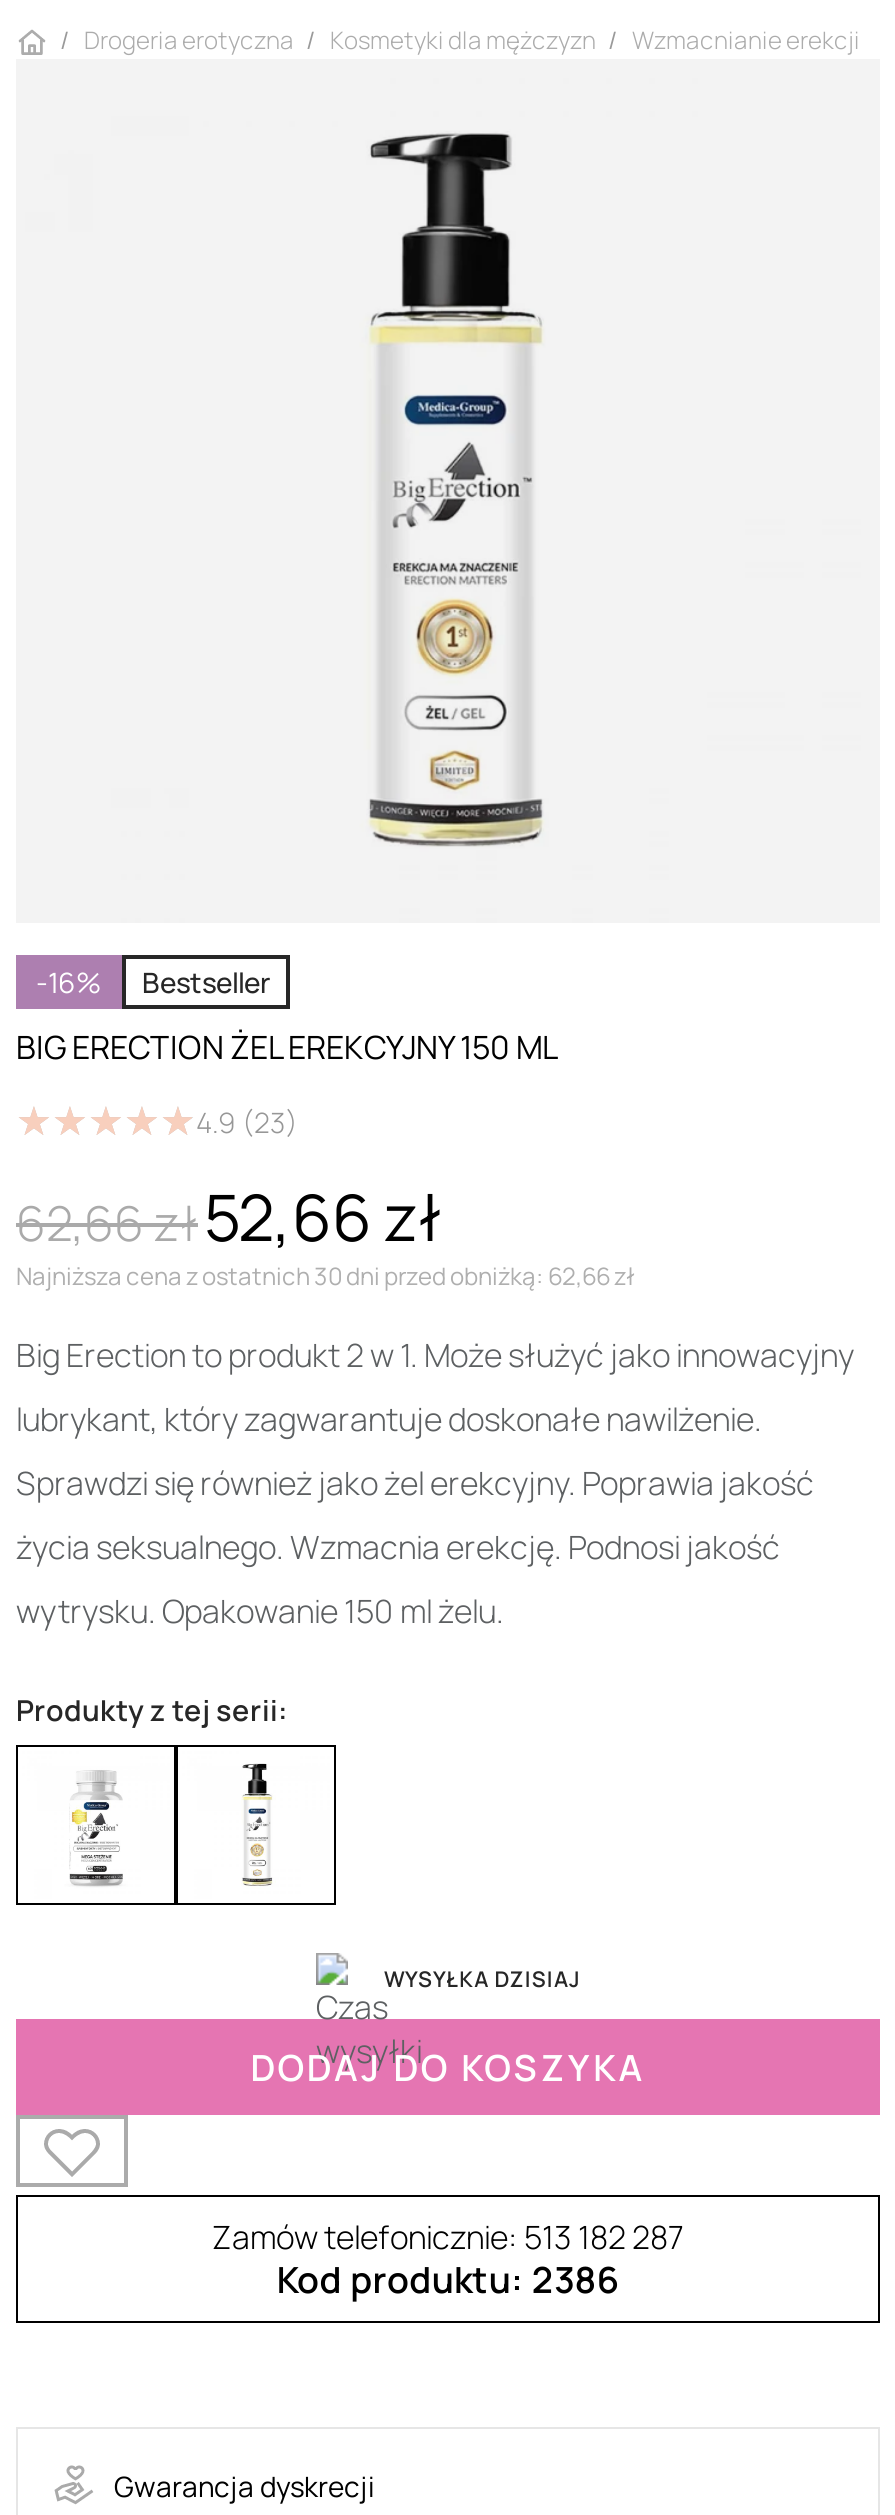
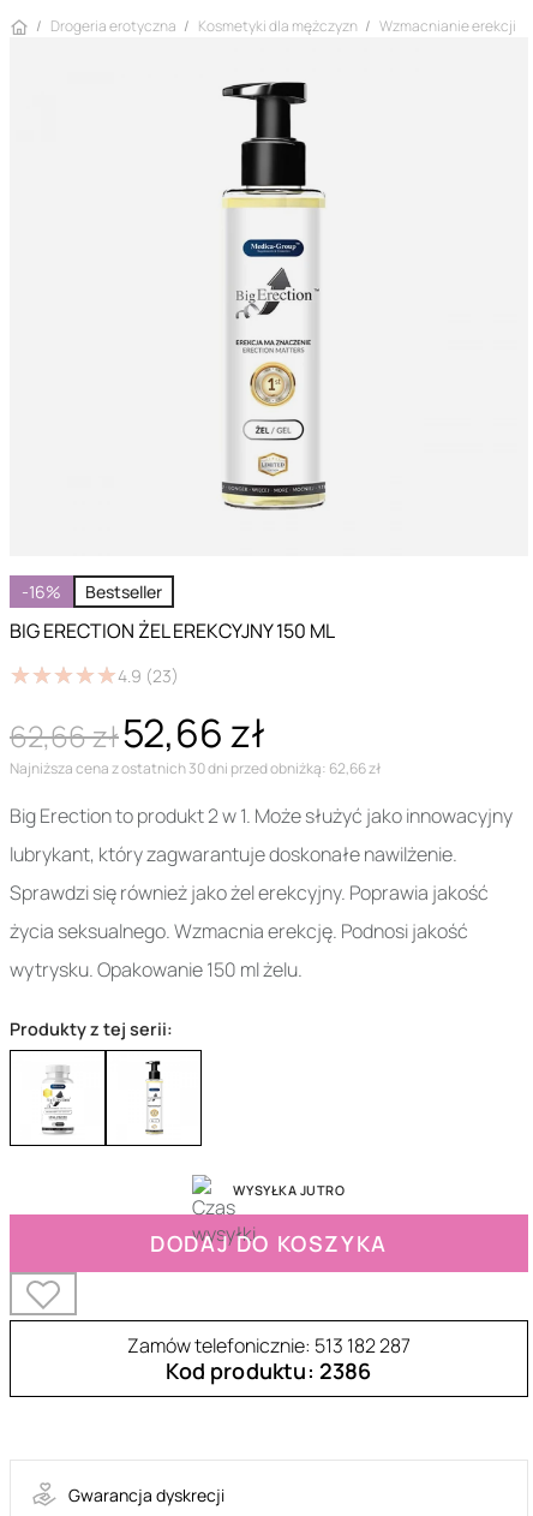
[384,1963,580,1993] WYSYŁKA DZISIAJ -> [233,1181,345,1199] WYSYŁKA JUTRO

